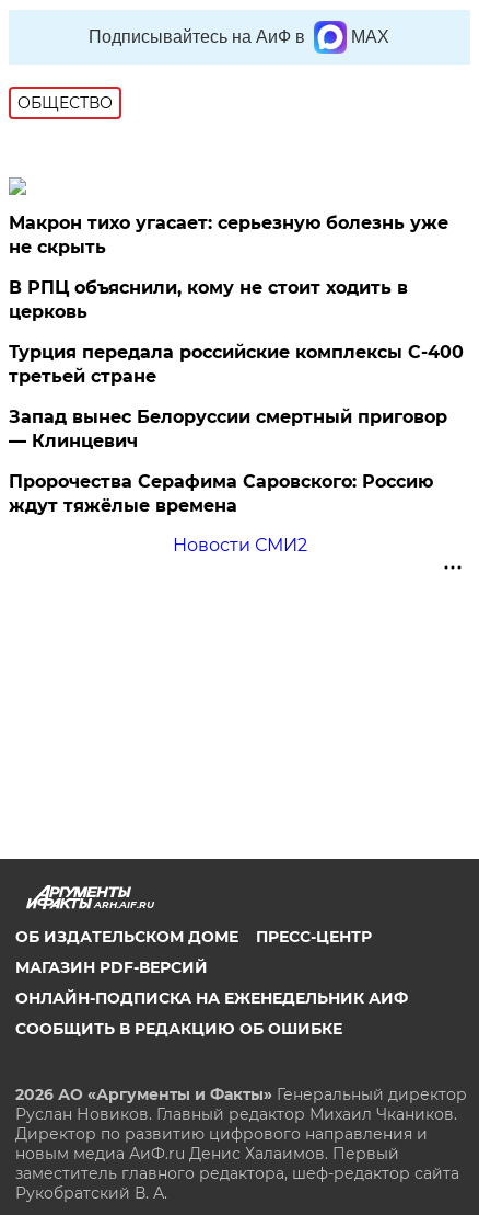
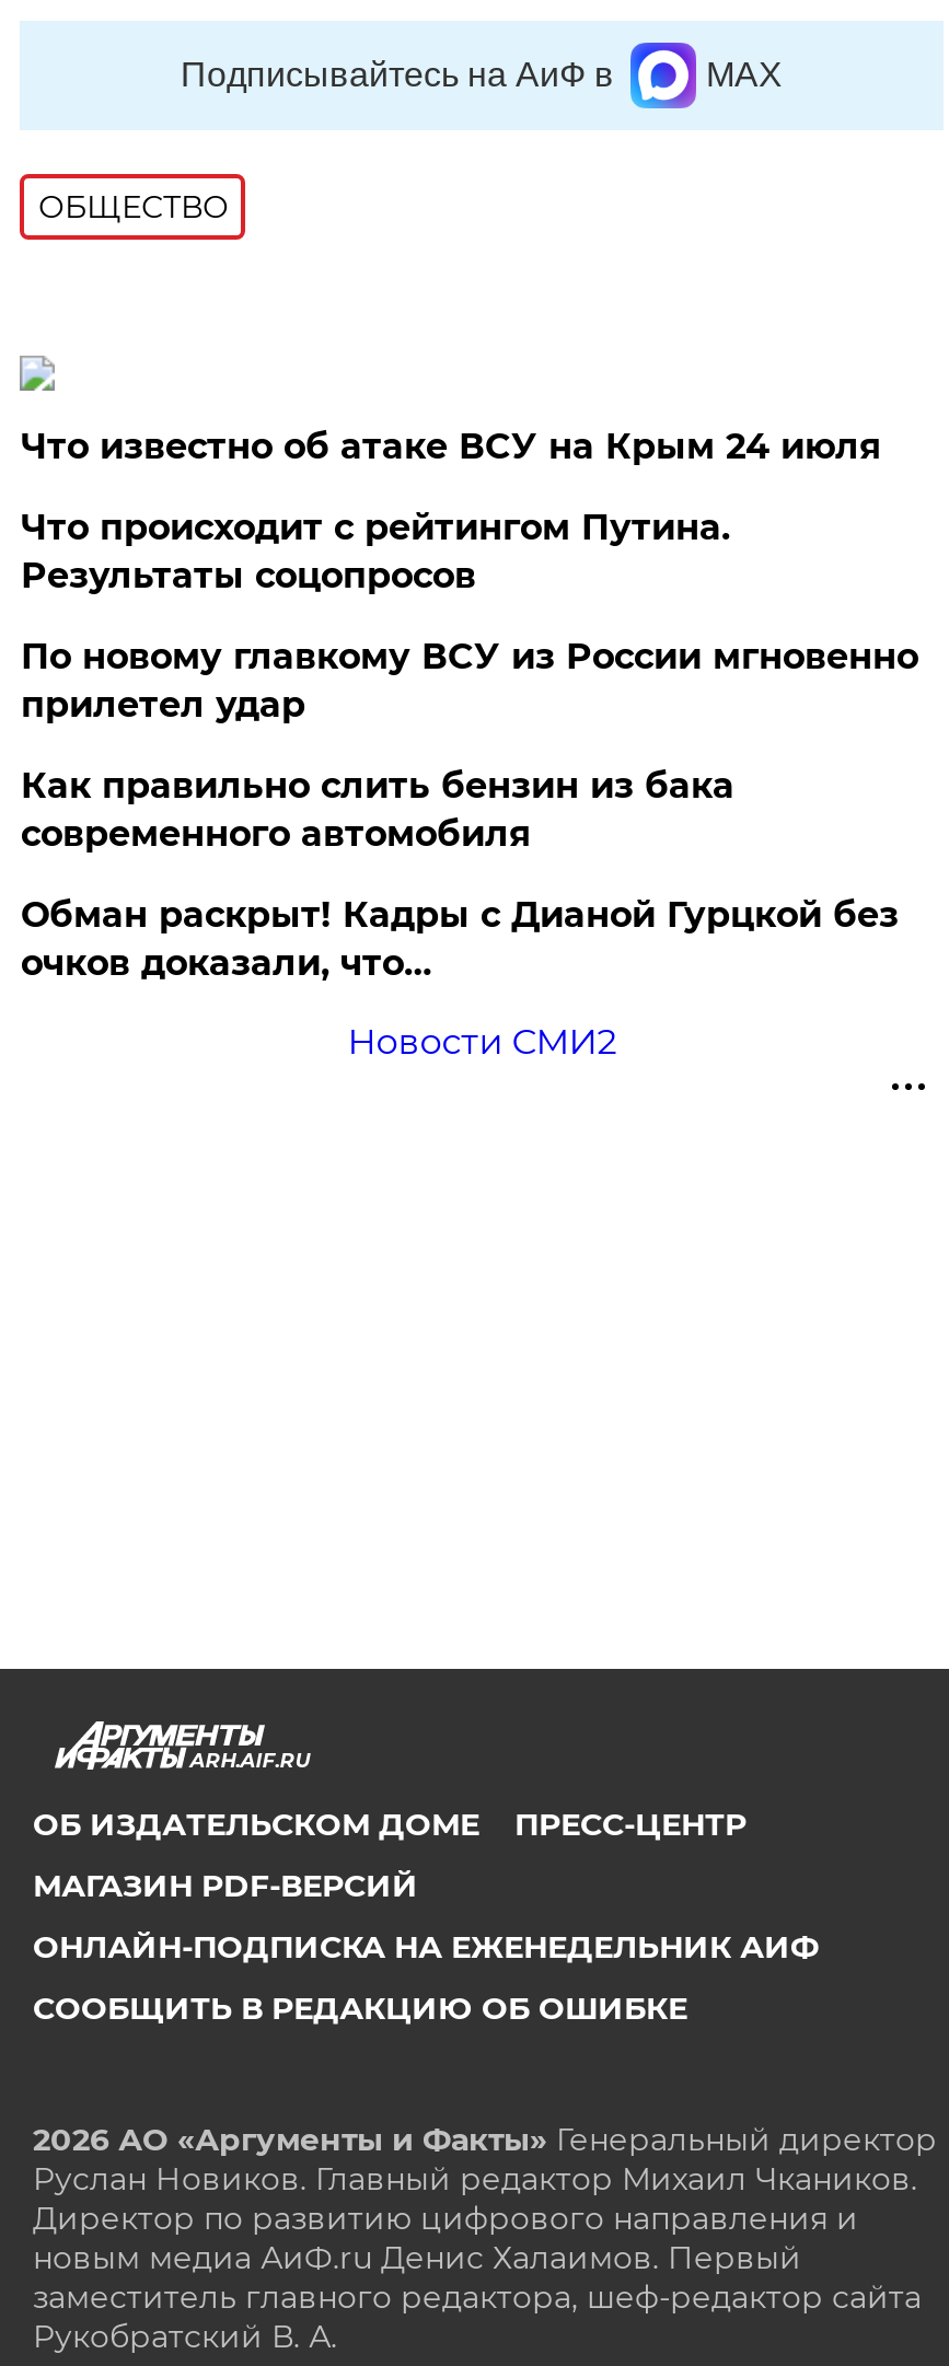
[9,213,449,257] Макрон тихо угасает: серьезную болезнь уже | не скрыть -> [21,426,881,467] Что известно об атаке ВСУ на Крым 24 июля
[9,277,408,322] В РПЦ объяснили, кому не стоит ходить в | церковь -> [21,507,730,596] Что происходит с рейтингом Путина. | Результаты соцопросов
[9,342,464,387] Турция передала российские комплексы С-400 | третьей стране -> [21,636,918,726] По новому главкому ВСУ из России мгновенно | прилетел удар
[9,406,448,451] Запад вынес Белоруссии смертный приговор | — Клинцевич -> [21,765,734,855] Как правильно слить бензин из бака | современного автомобиля
[9,471,434,516] Пророчества Серафима Саровского: Россию | ждут тяжёлые времена -> [21,894,898,984] Обман раскрыт! Кадры с Дианой Гурцкой без | очков доказали, что…

